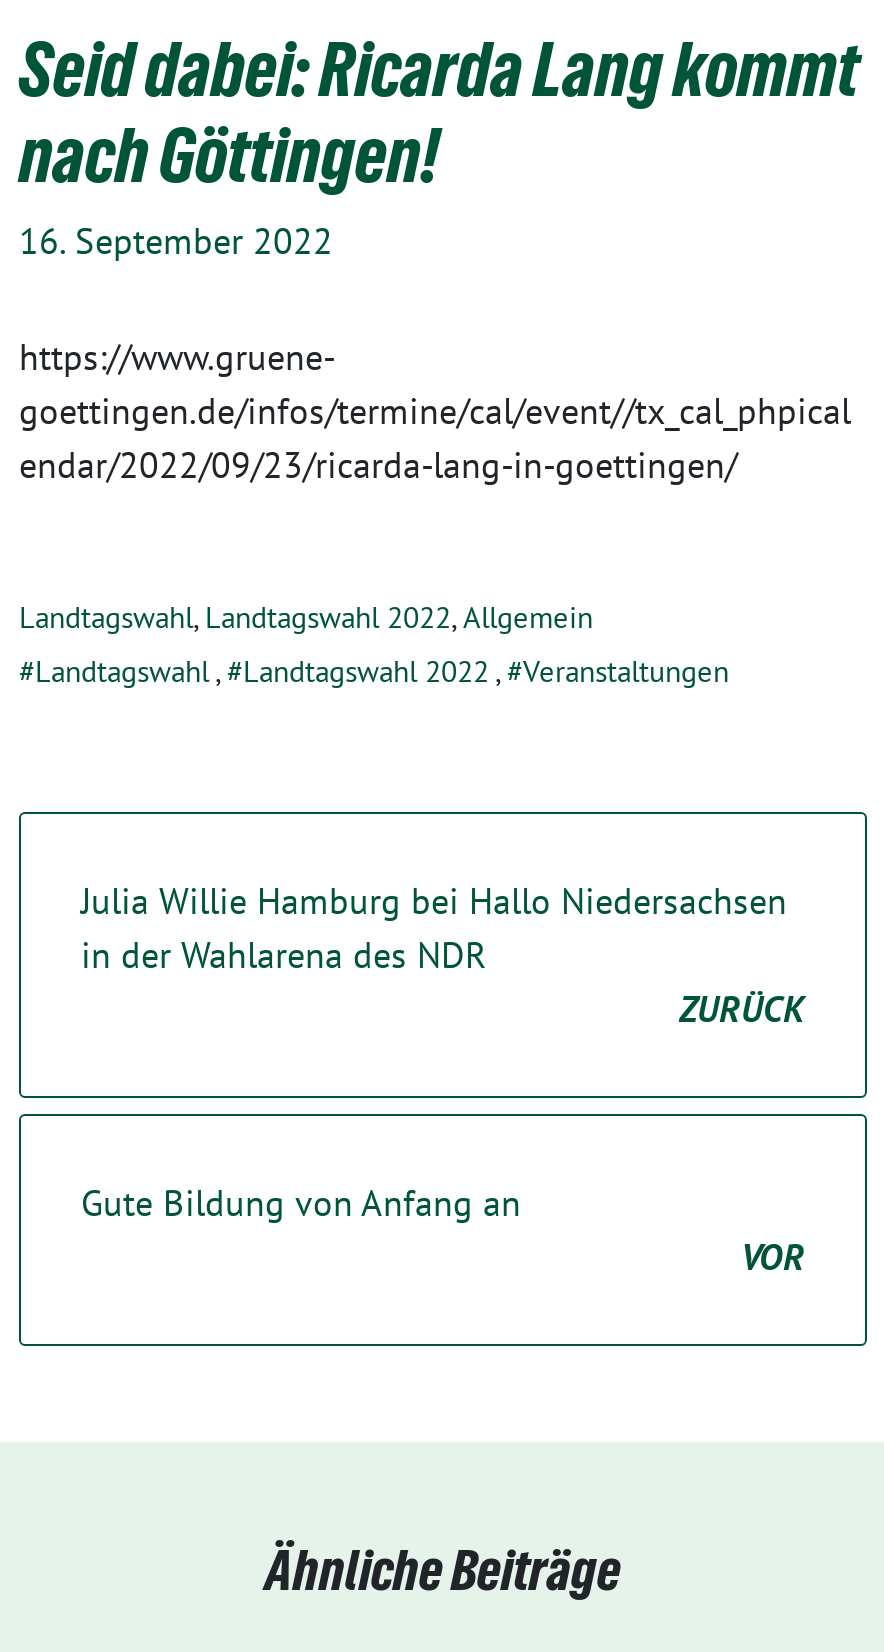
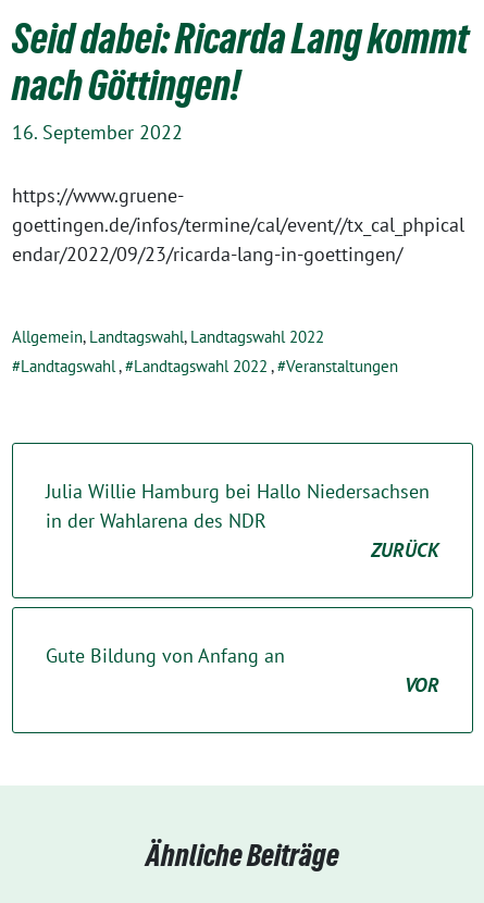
[19,598,593,636] Landtagswahl, Landtagswahl 2022, Allgemein -> [12,326,324,347] Allgemein, Landtagswahl, Landtagswahl 2022

